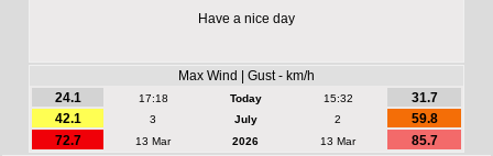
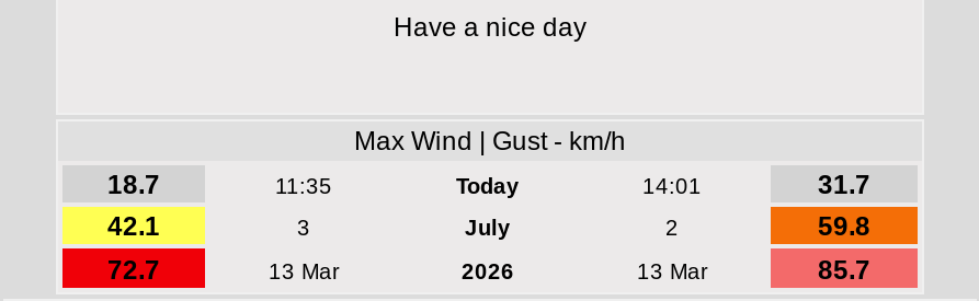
[54,90,81,105] 24.1 -> [107,170,160,200] 18.7
[138,92,168,104] 17:18 -> [275,174,332,198] 11:35
[323,92,353,104] 15:32 -> [642,174,702,198] 14:01

